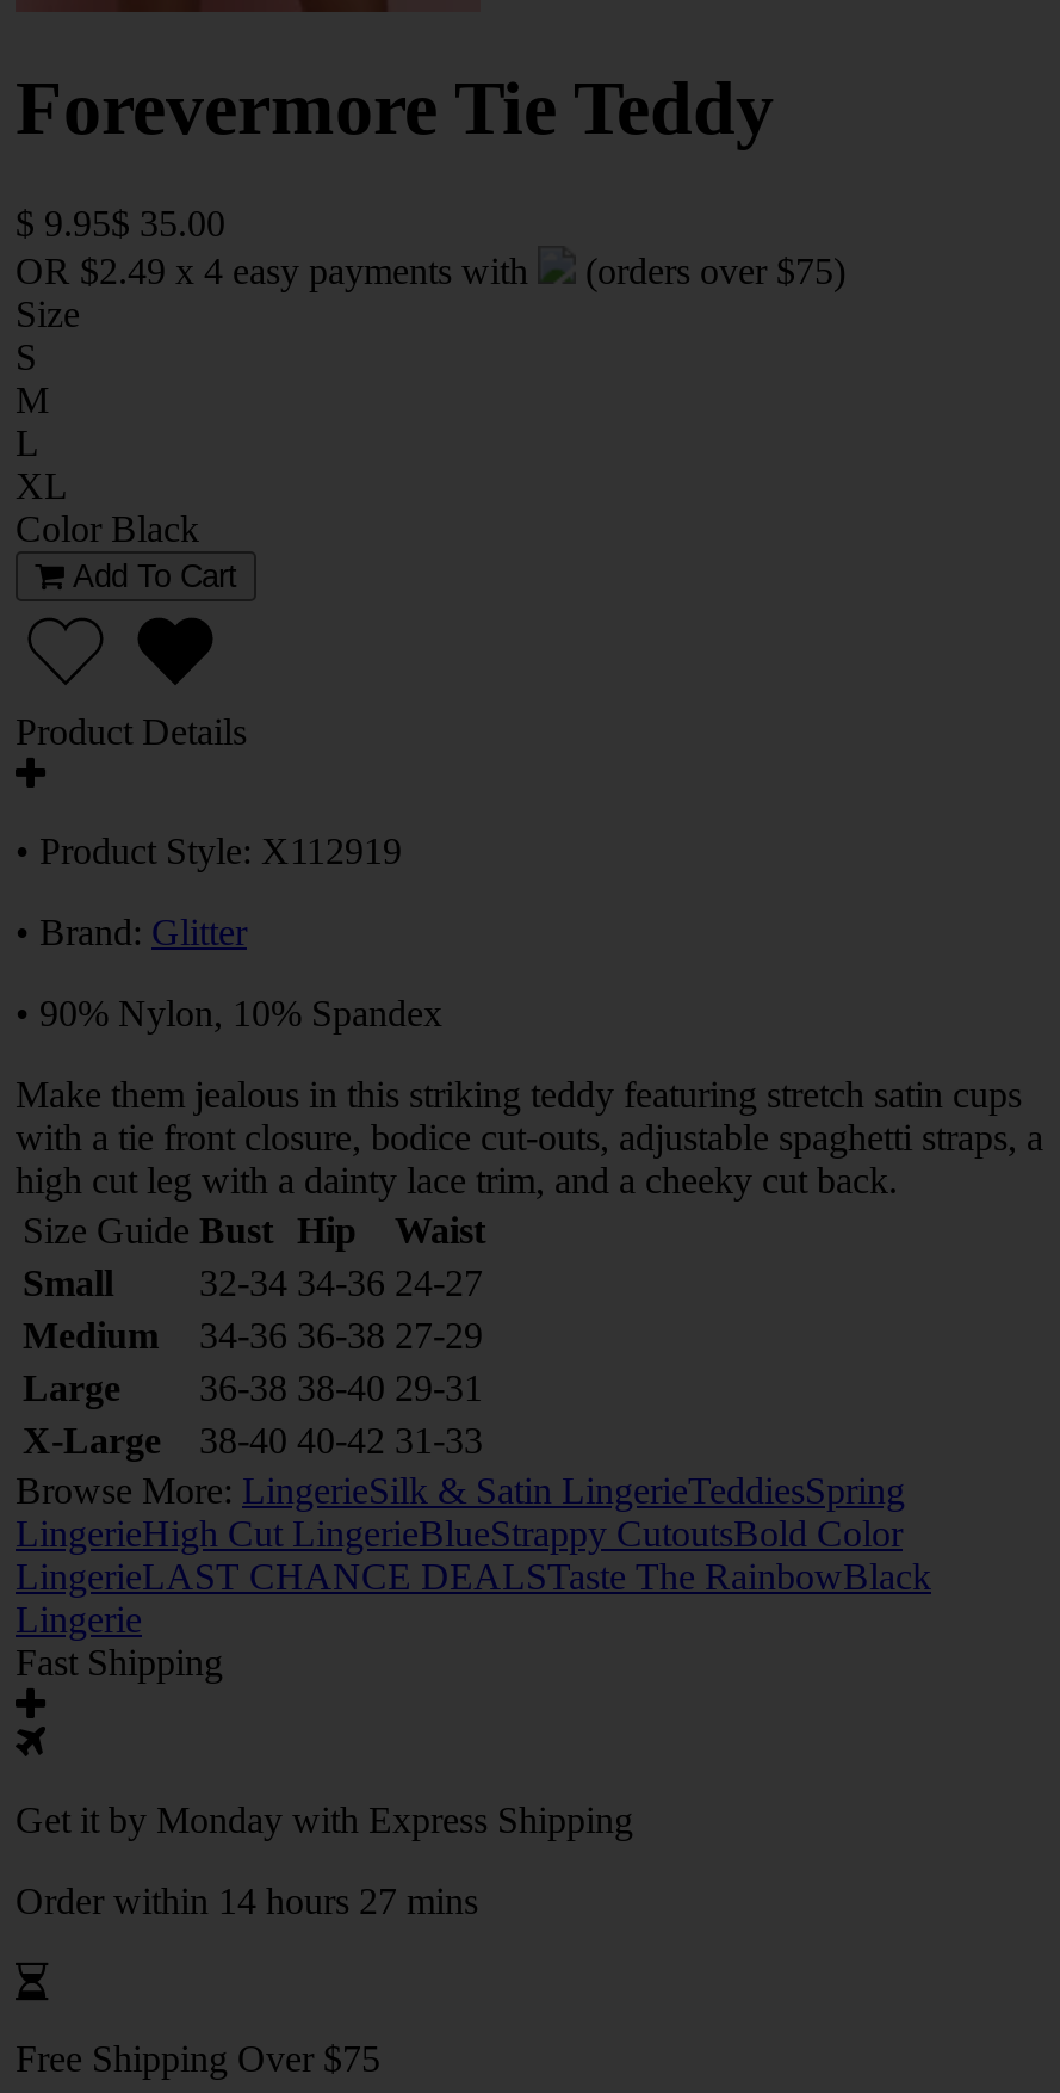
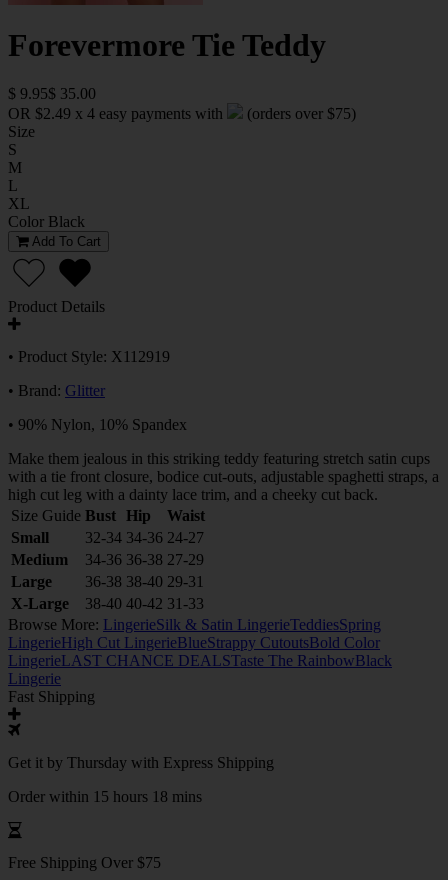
[16,1799,633,1840] Get it by Monday with Express Shipping -> [8,754,274,771] Get it by Thursday with Express Shipping
[16,1880,478,1921] Order within 14 hours 27 mins -> [8,788,202,805] Order within 15 hours 18 mins

